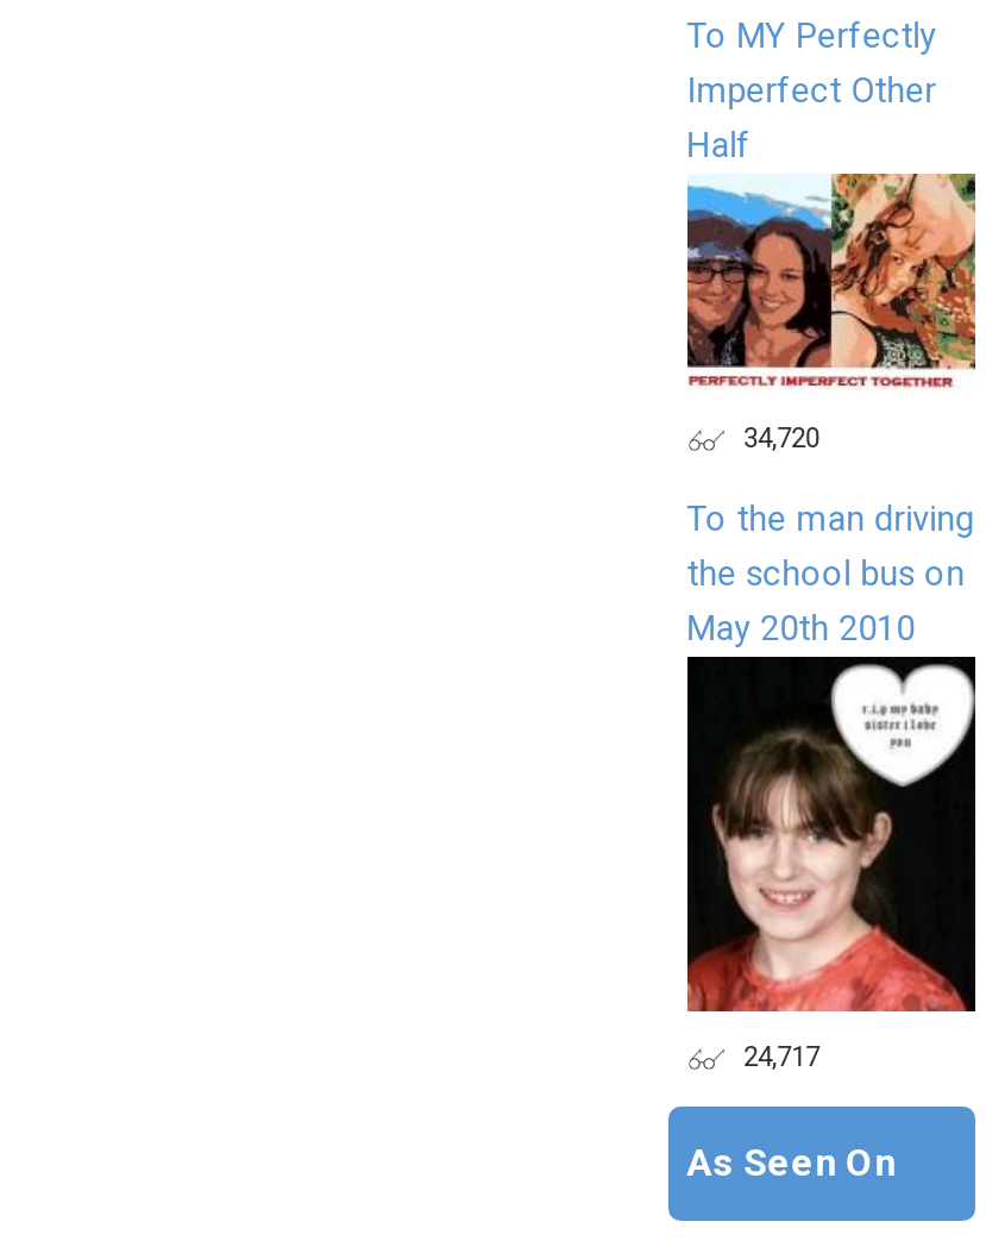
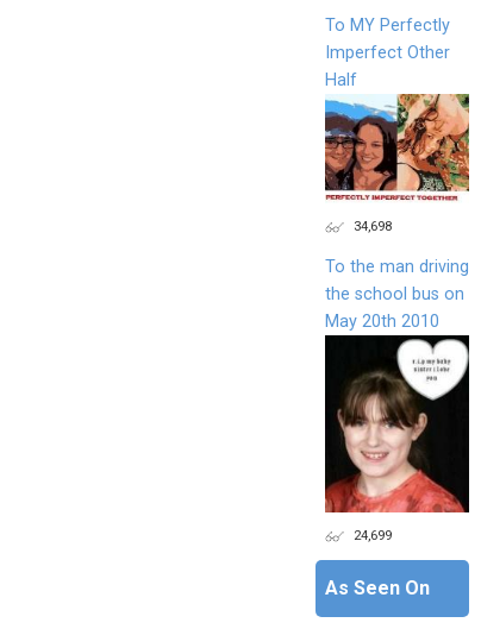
[744,420,820,453] 34,720 -> [353,217,391,234] 34,698
[744,1040,820,1073] 24,717 -> [353,527,391,543] 24,699

